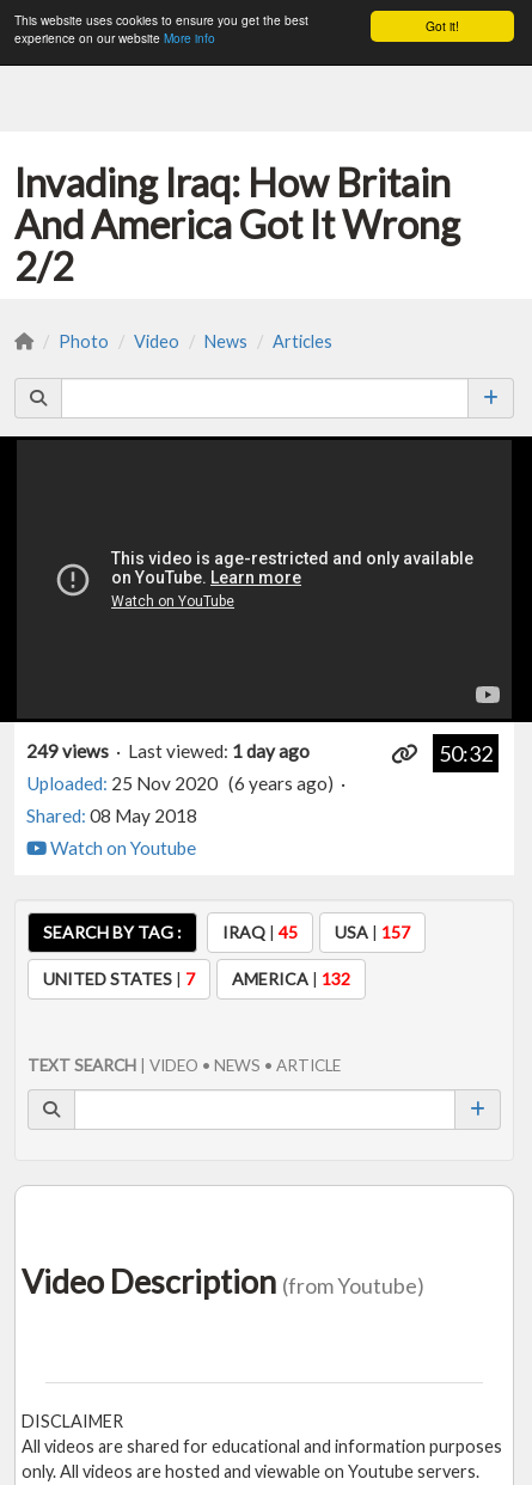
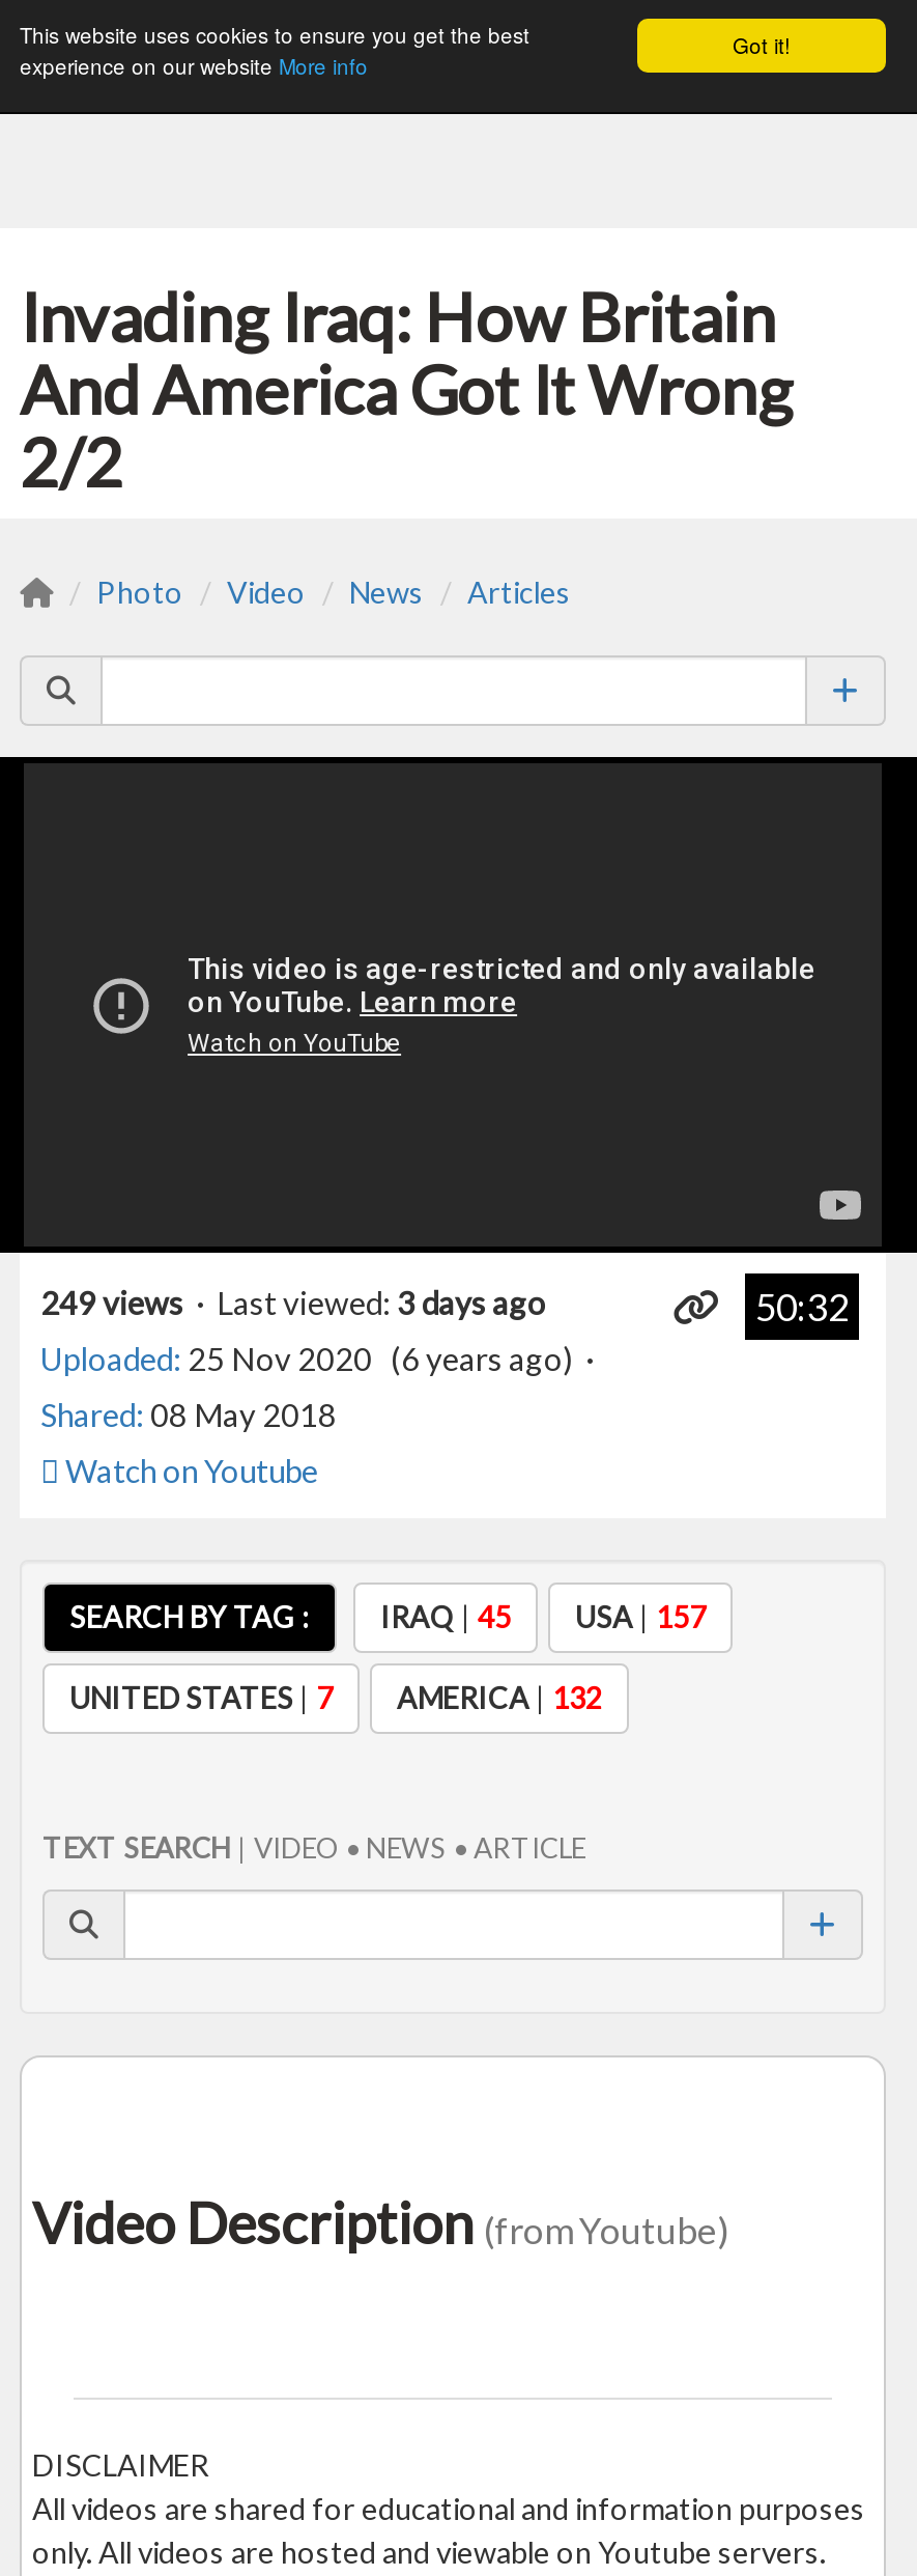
[26,740,310,762] 249 views · Last viewed: 1 day ago -> [40,1284,546,1321] 249 views · Last viewed: 3 days ago

